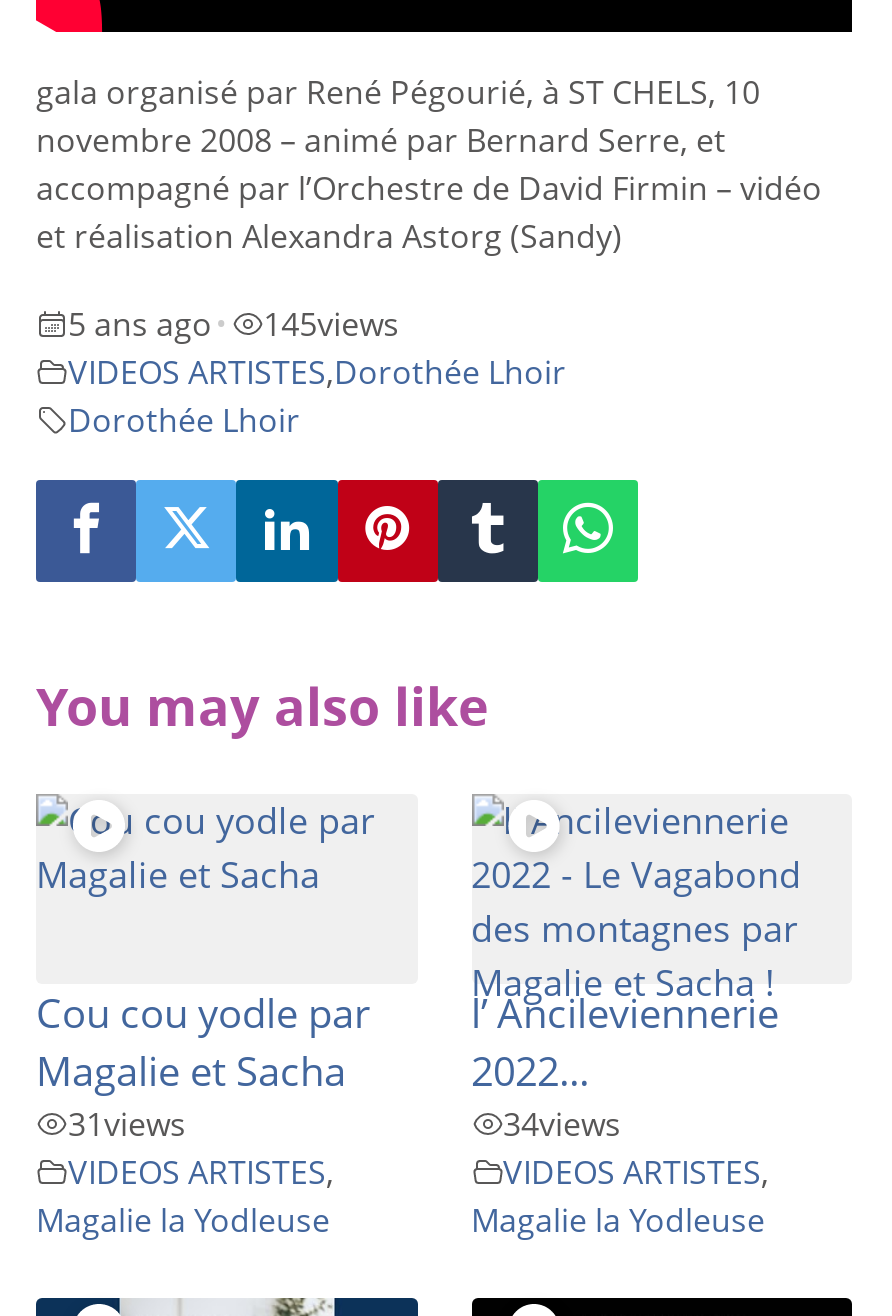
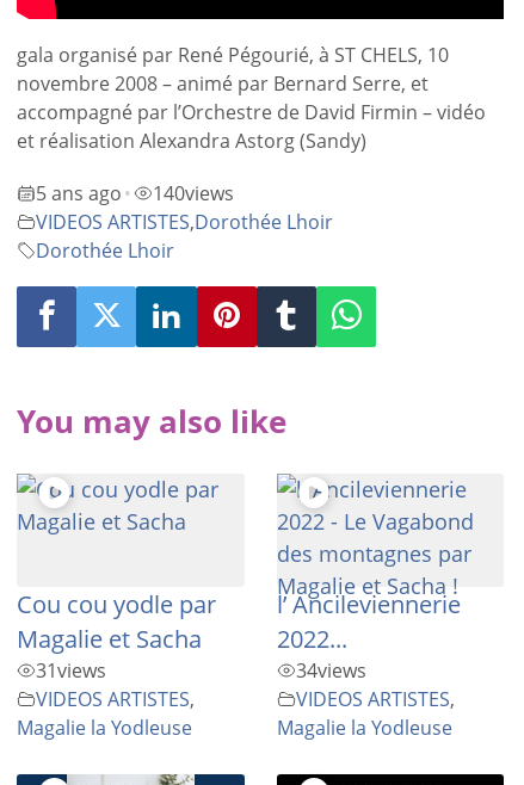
[68,301,399,345] 5 ans ago • 145views -> [36,180,233,206] 5 ans ago • 140views

